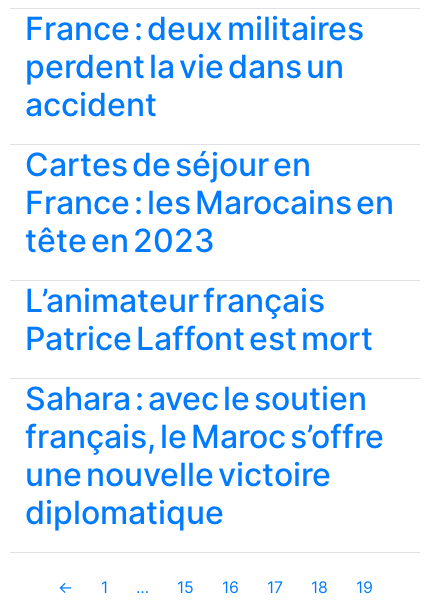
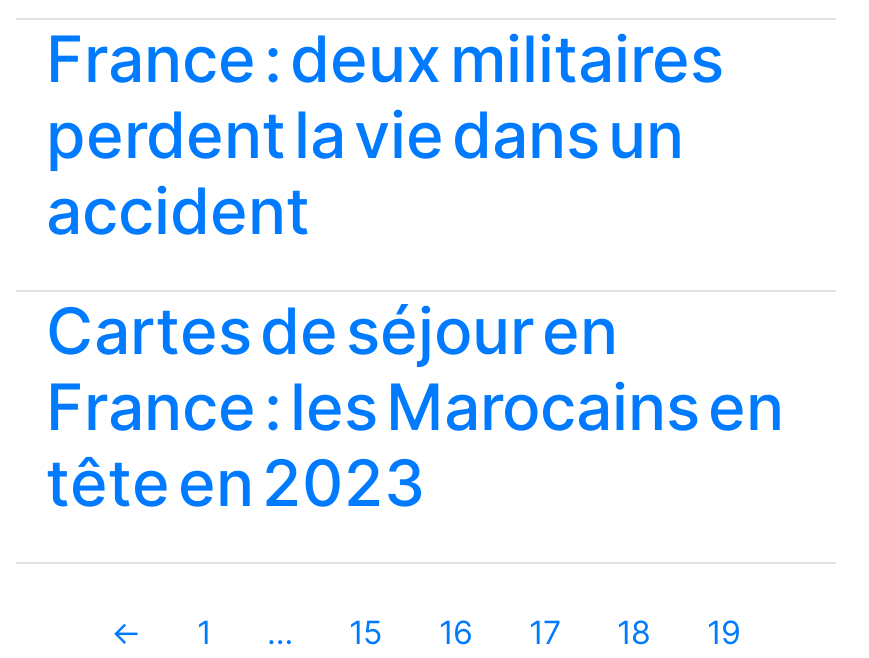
[25,281,384,532] L’animateur français | Patrice Laffont est mort | Sahara : avec le soutien | français, le Maroc s’offre | une nouvelle victoire | diplomatique -> none

